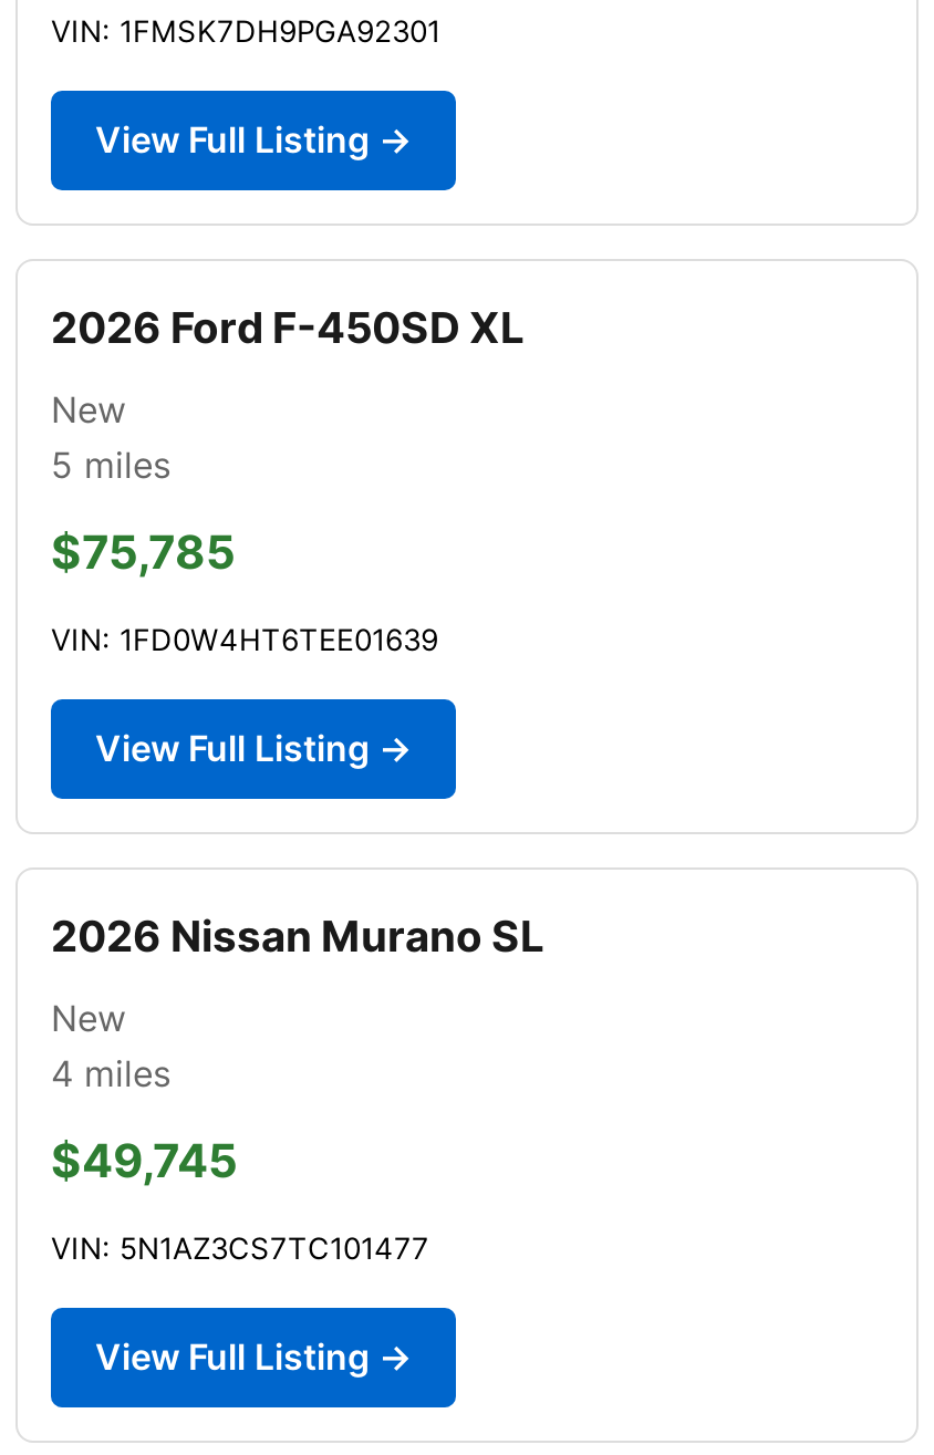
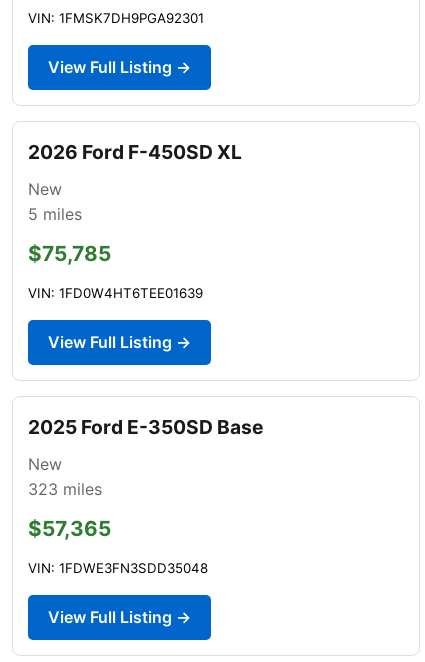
[51,909,544,962] 2026 Nissan Murano SL -> [28,415,263,439] 2025 Ford E-350SD Base
[51,1051,170,1095] 4 miles -> [28,479,102,499] 323 miles
[51,1133,237,1188] $49,745 -> [28,516,111,541] $57,365
[51,1230,429,1266] VIN: 5N1AZ3CS7TC101477 -> [28,560,208,576] VIN: 1FDWE3FN3SDD35048

